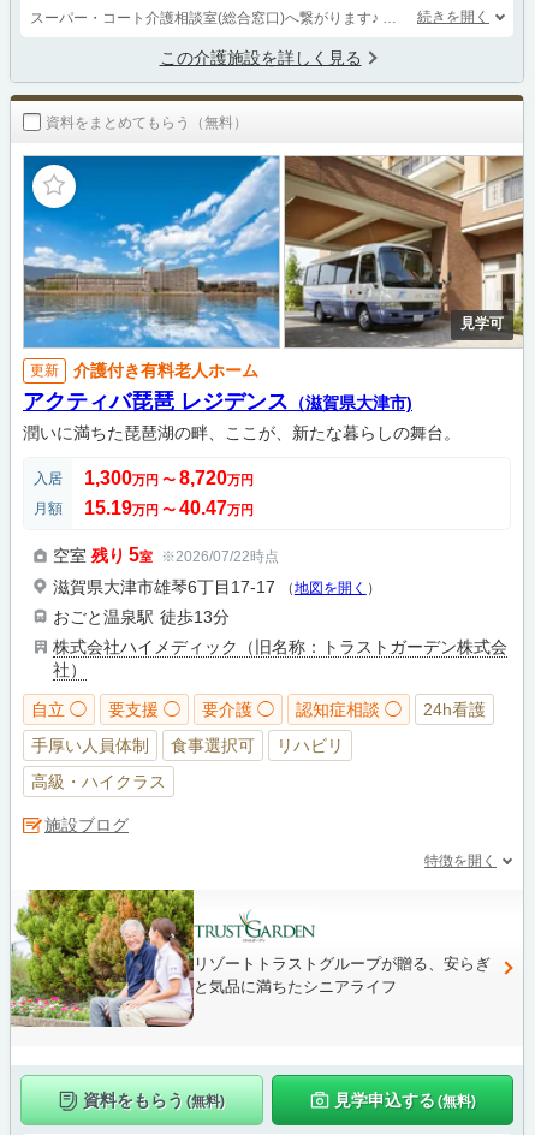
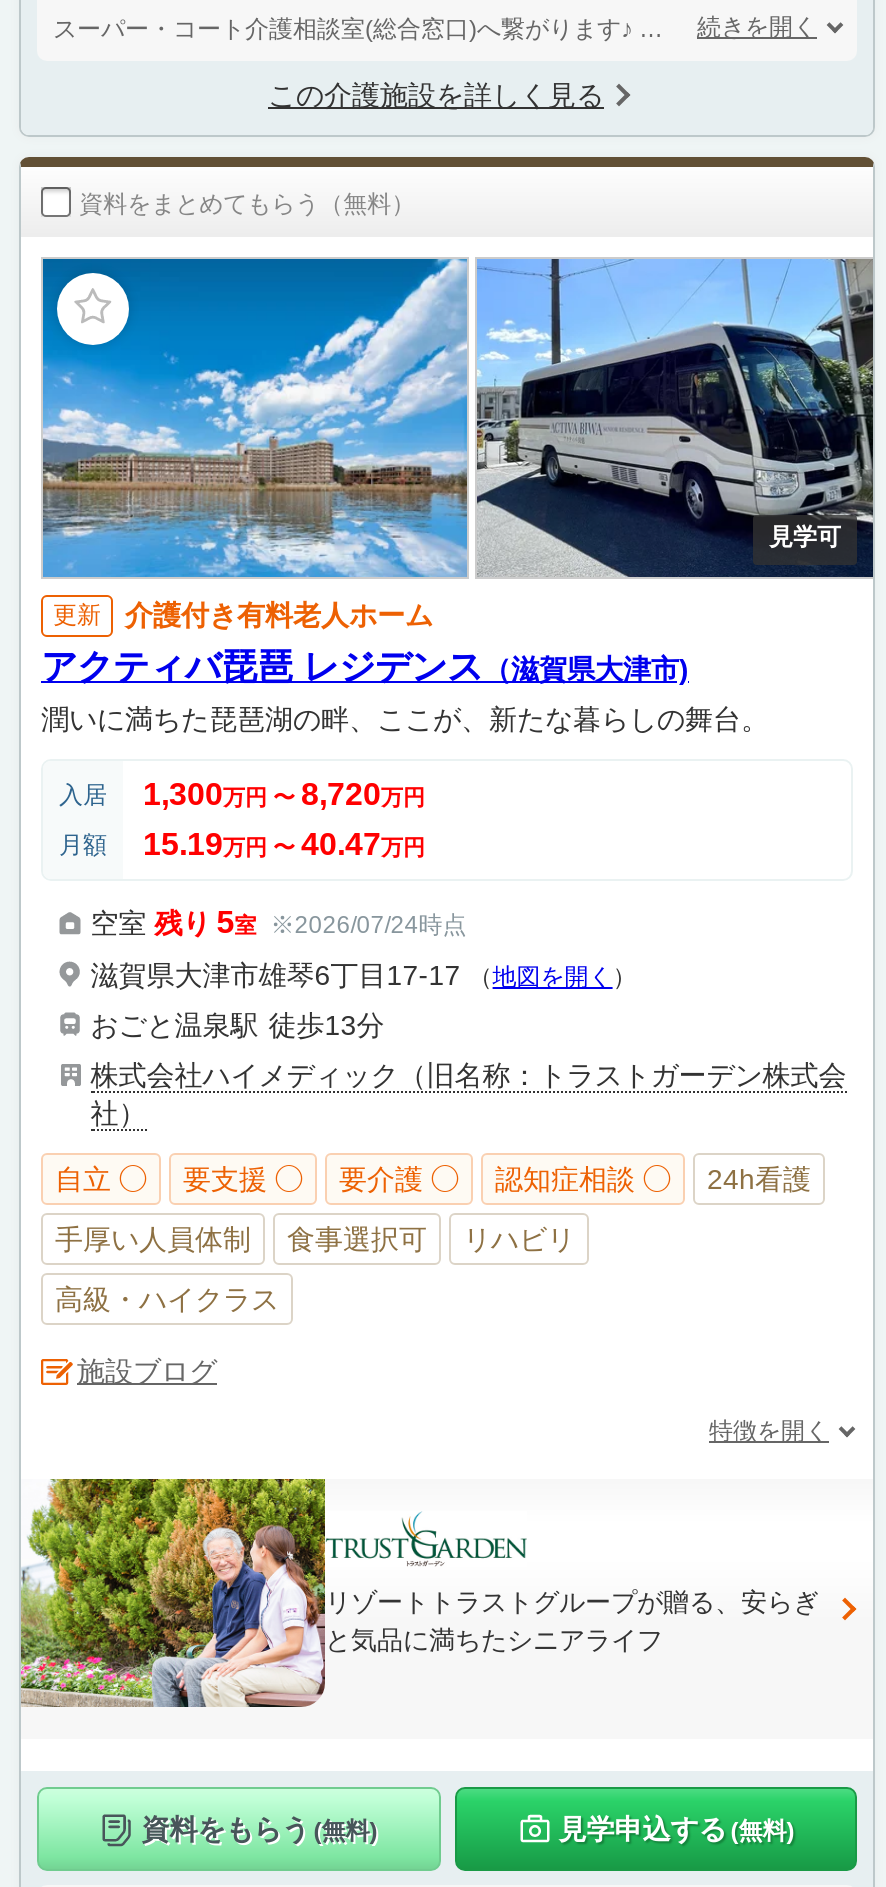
[284,155,524,349] [image] -> [475,257,875,579] [image]
[53,544,279,564] 空室残り 5室 ※2026/07/22時点 -> [91,904,467,938] 空室残り 5室 ※2026/07/24時点

